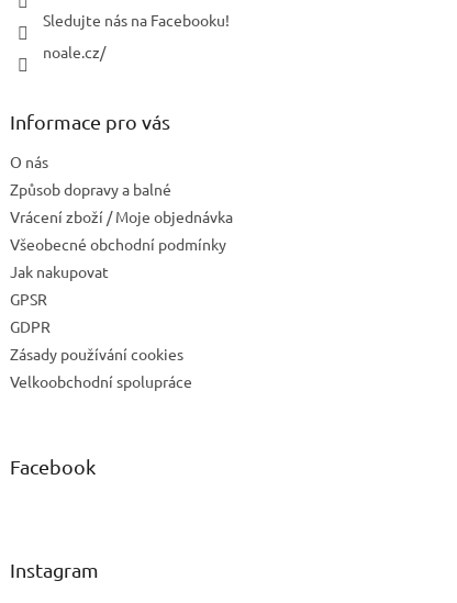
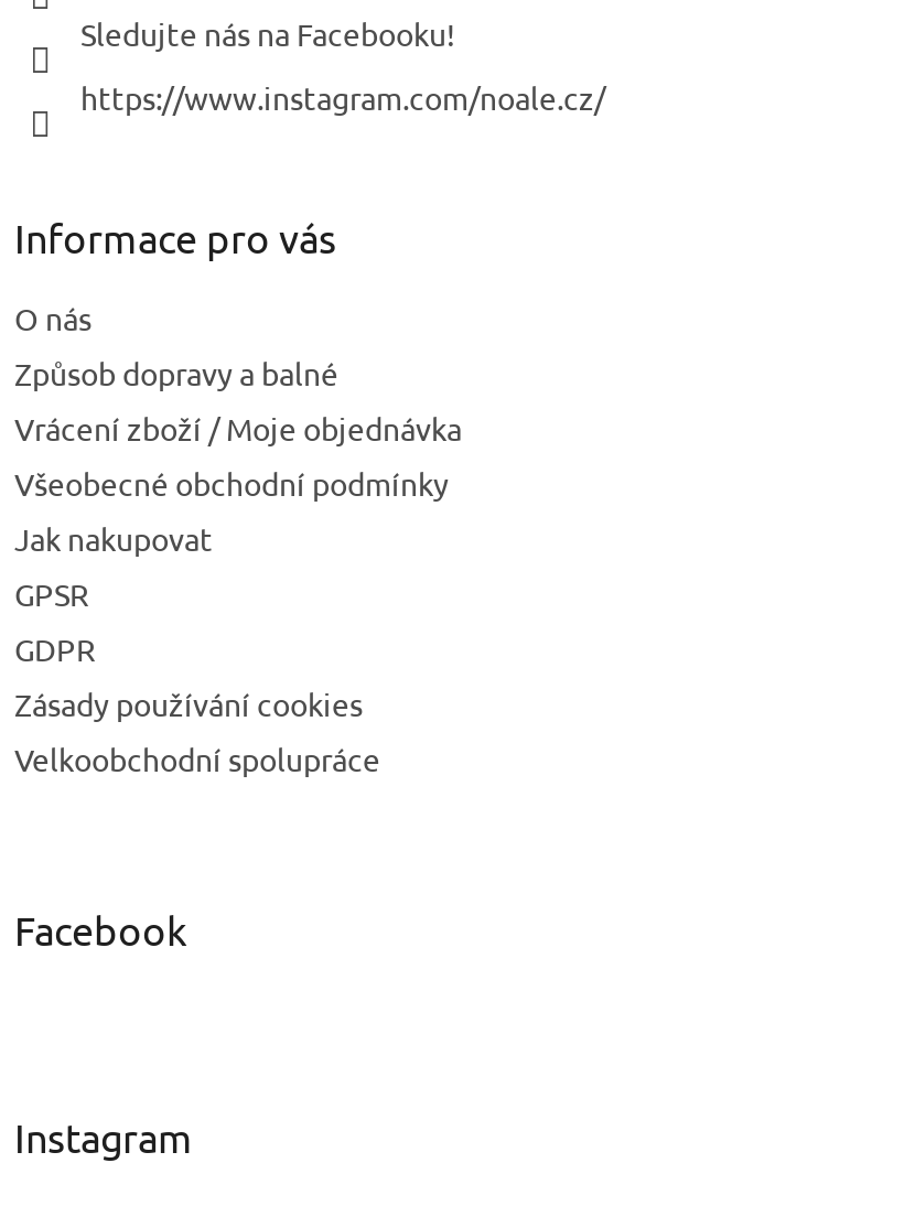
[43,41,105,61] noale.cz/ -> [80,76,605,116] https://www.instagram.com/noale.cz/

